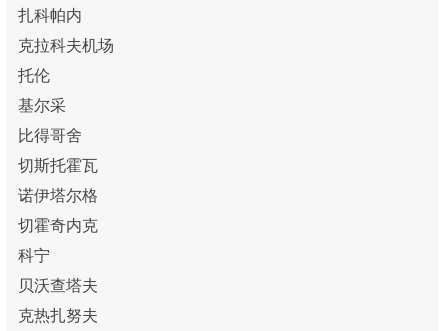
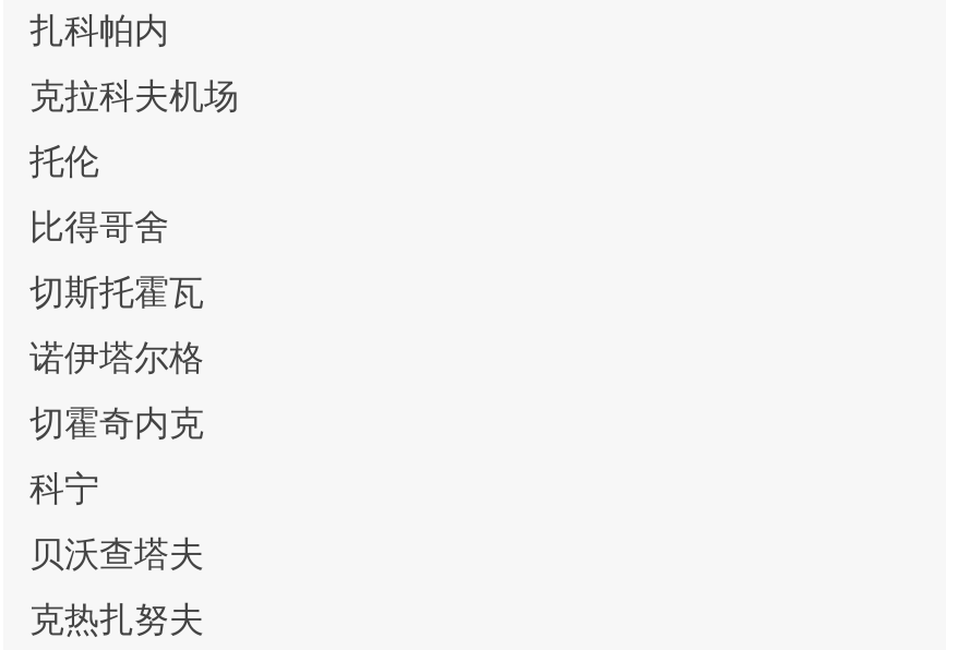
[18,96,66,115] 基尔采 -> none

